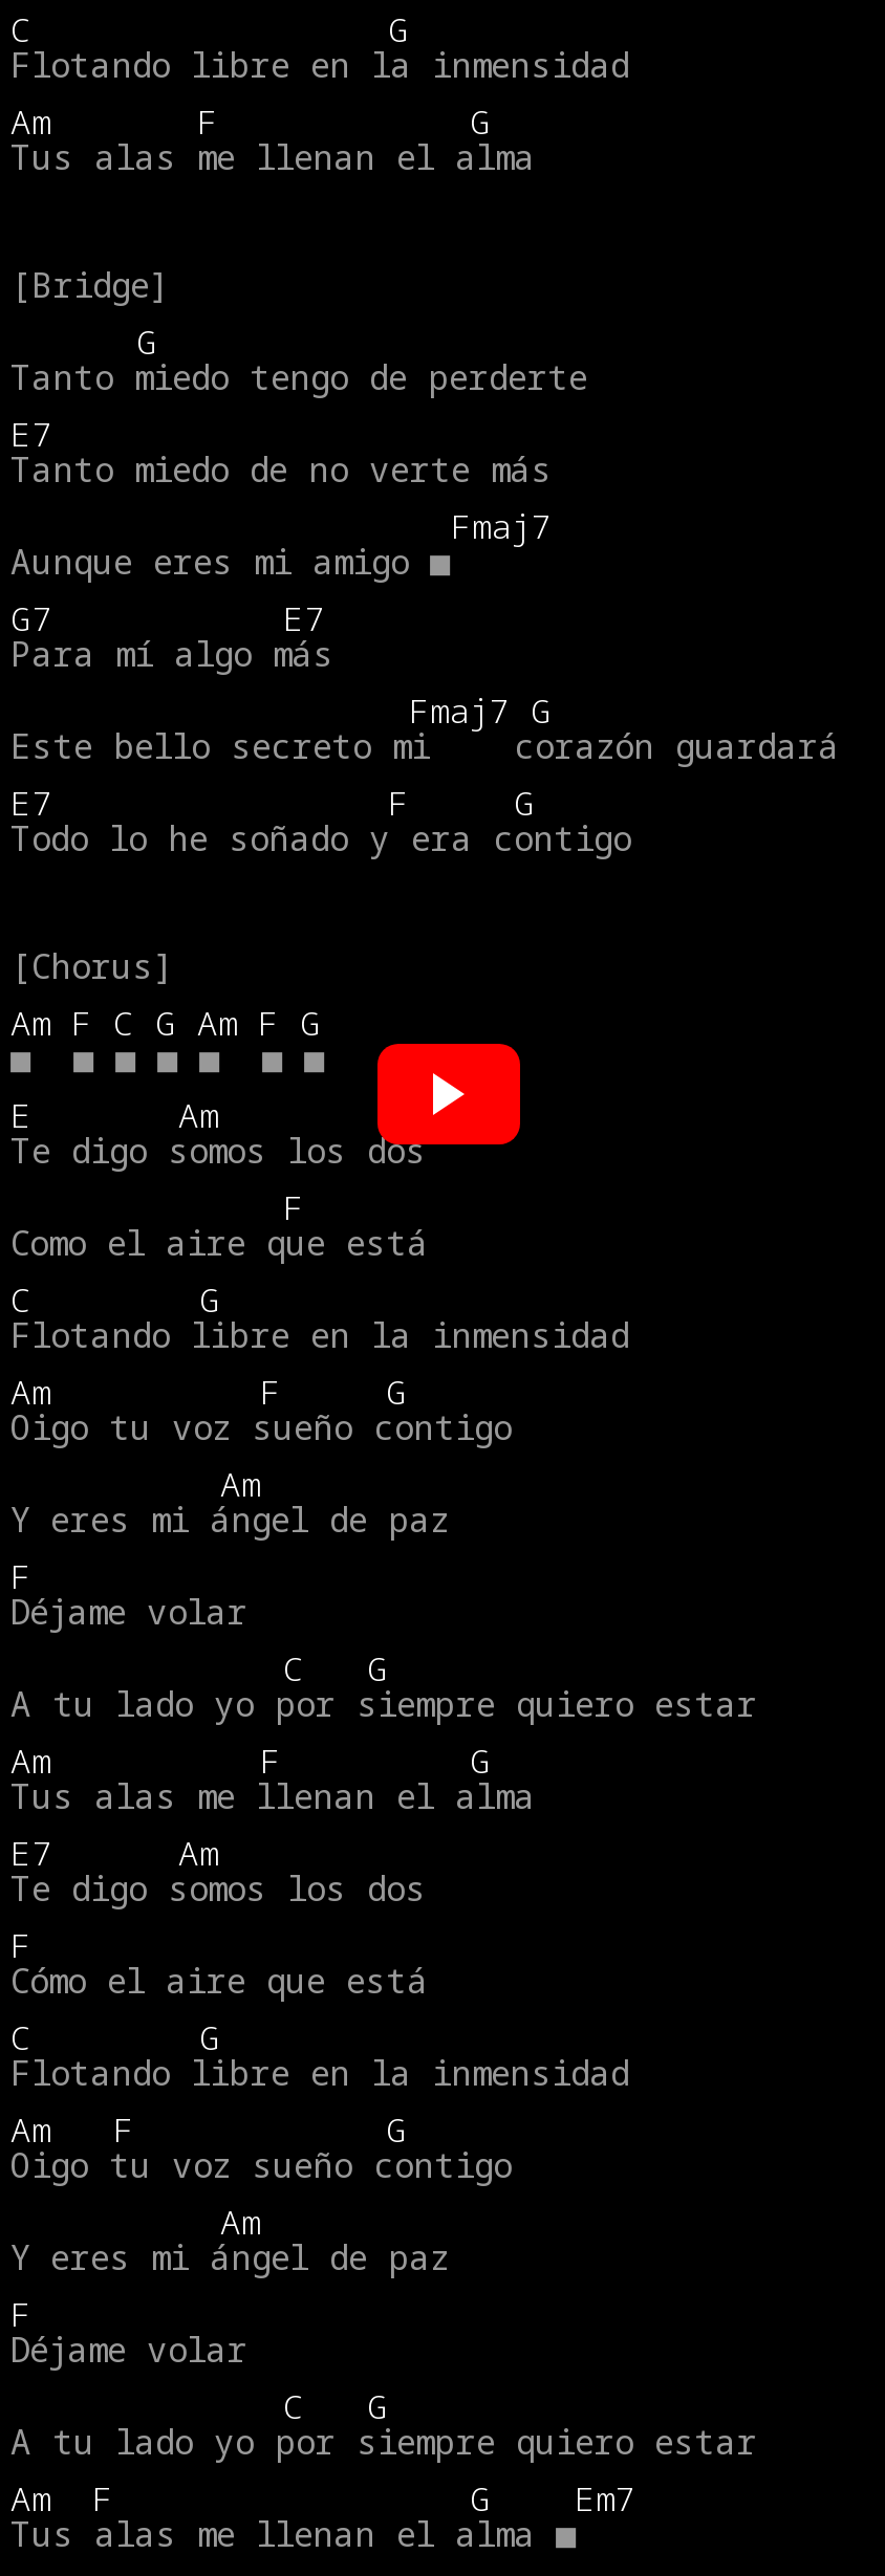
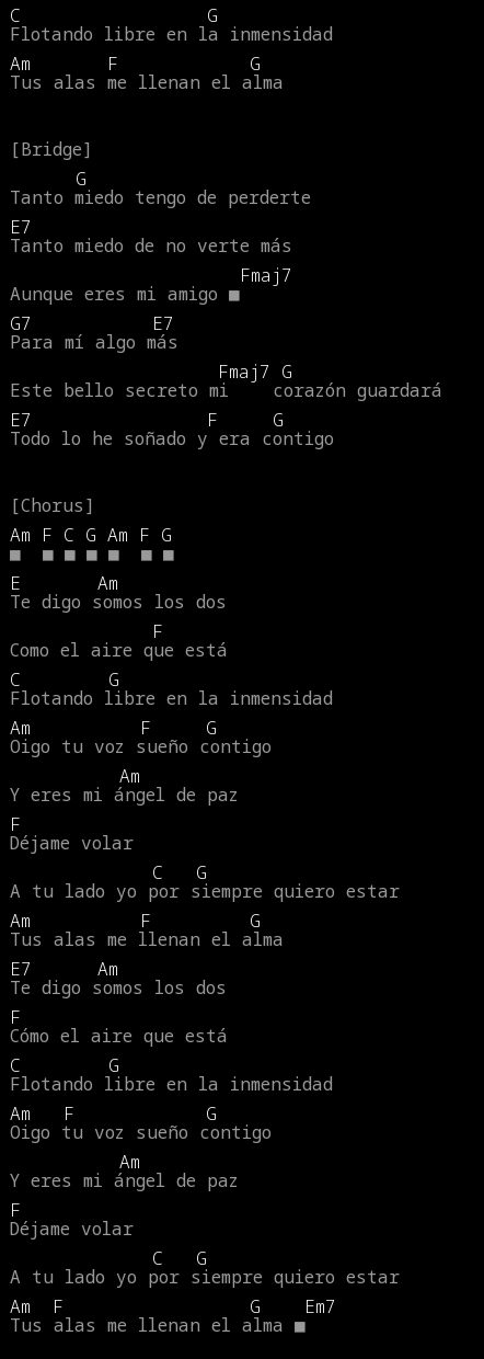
[373,1040,524,1149] [image] -> none

